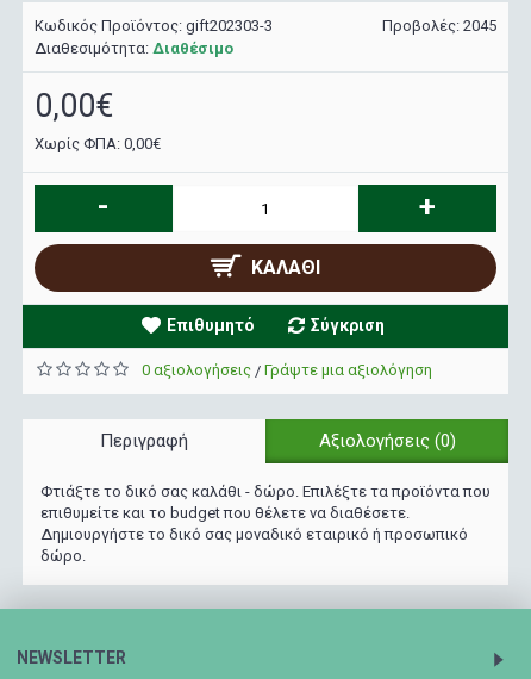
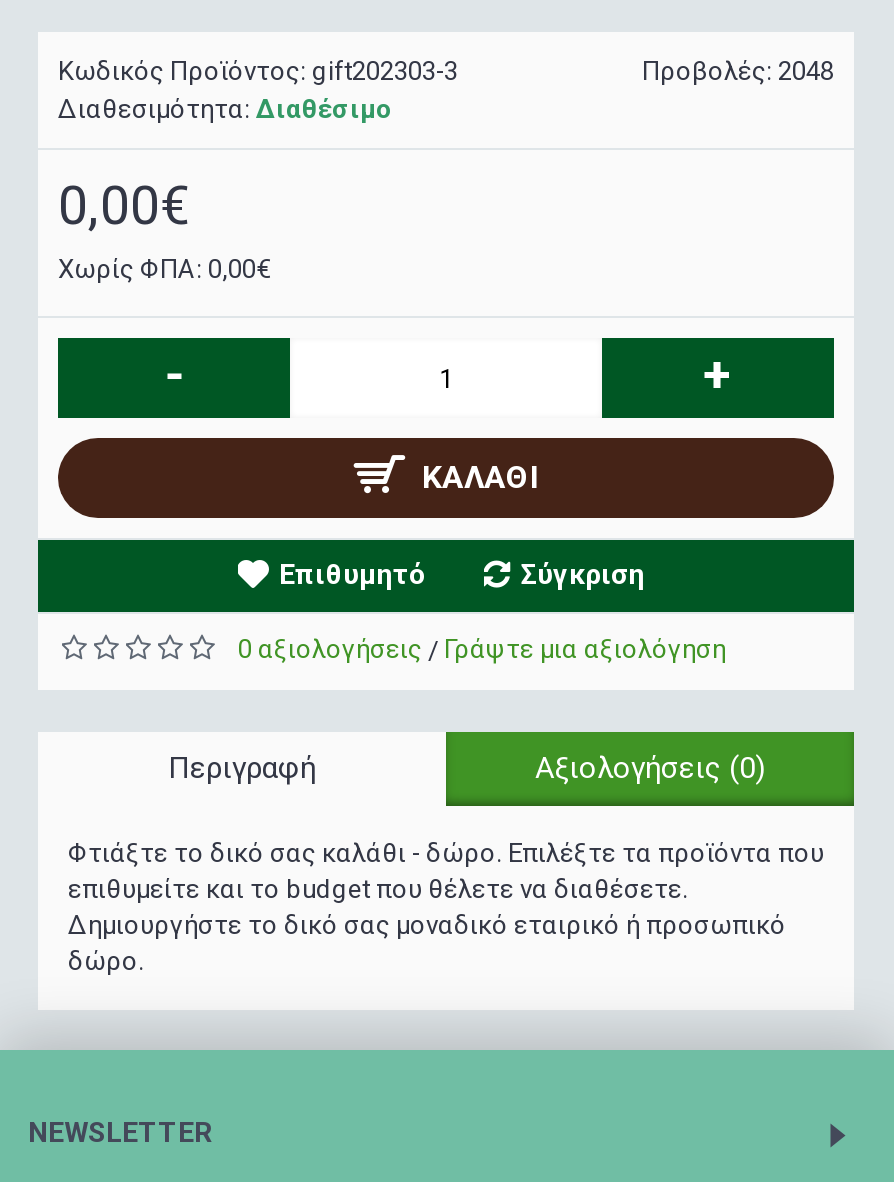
[382,17,496,35] Προβολές: 2045 -> [642,56,834,86] Προβολές: 2048

